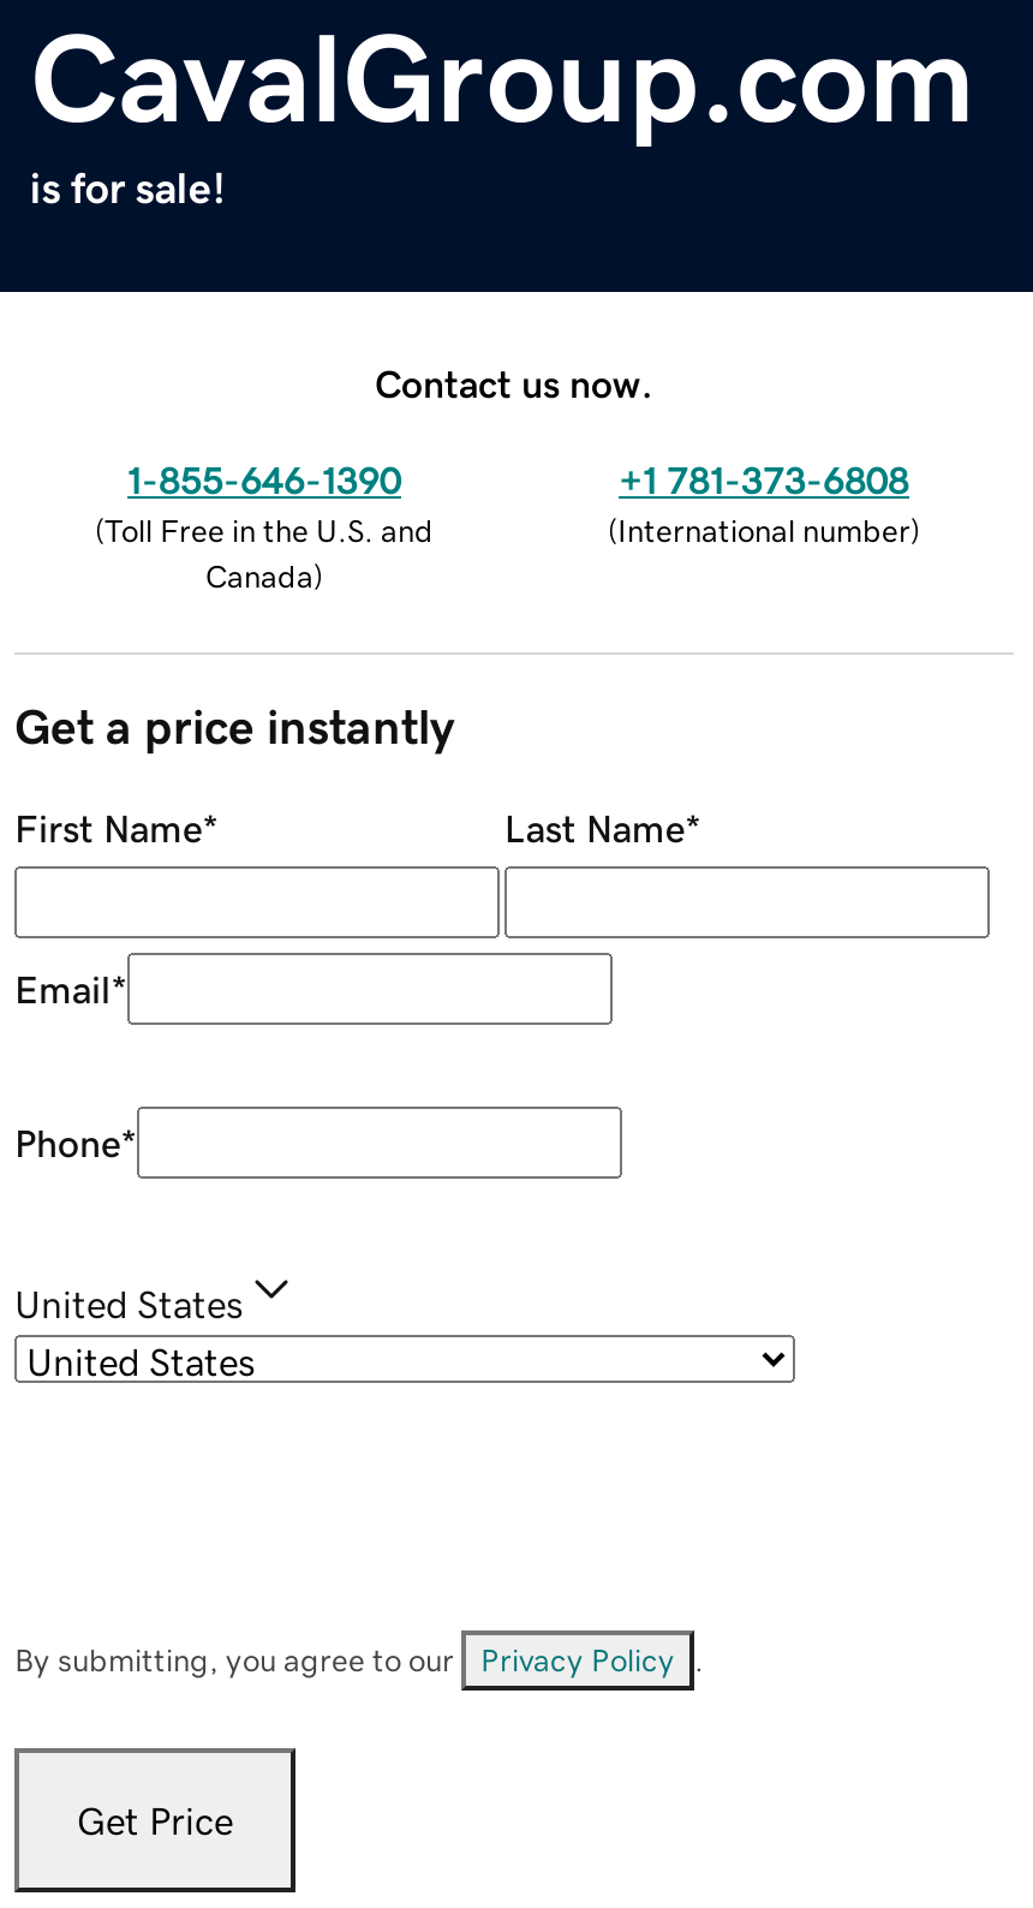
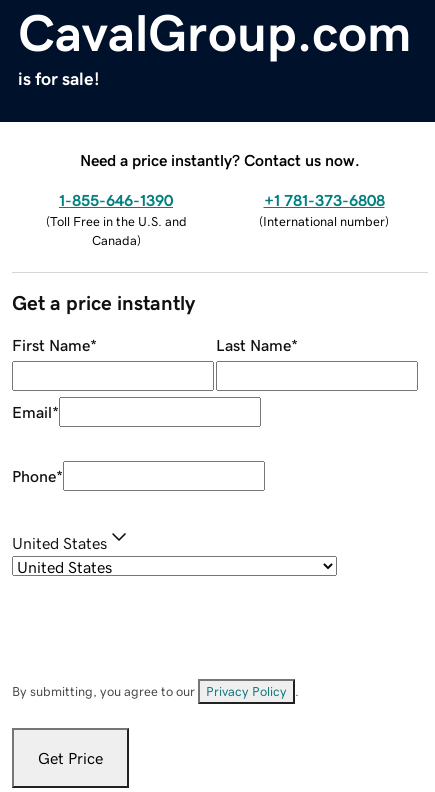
[375,363,653,402] Contact us now. -> [80,152,360,168] Need a price instantly? Contact us now.

